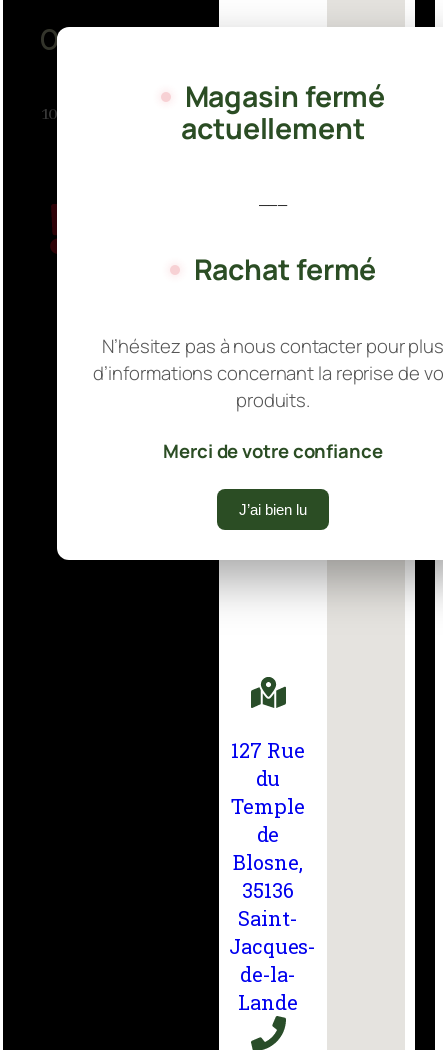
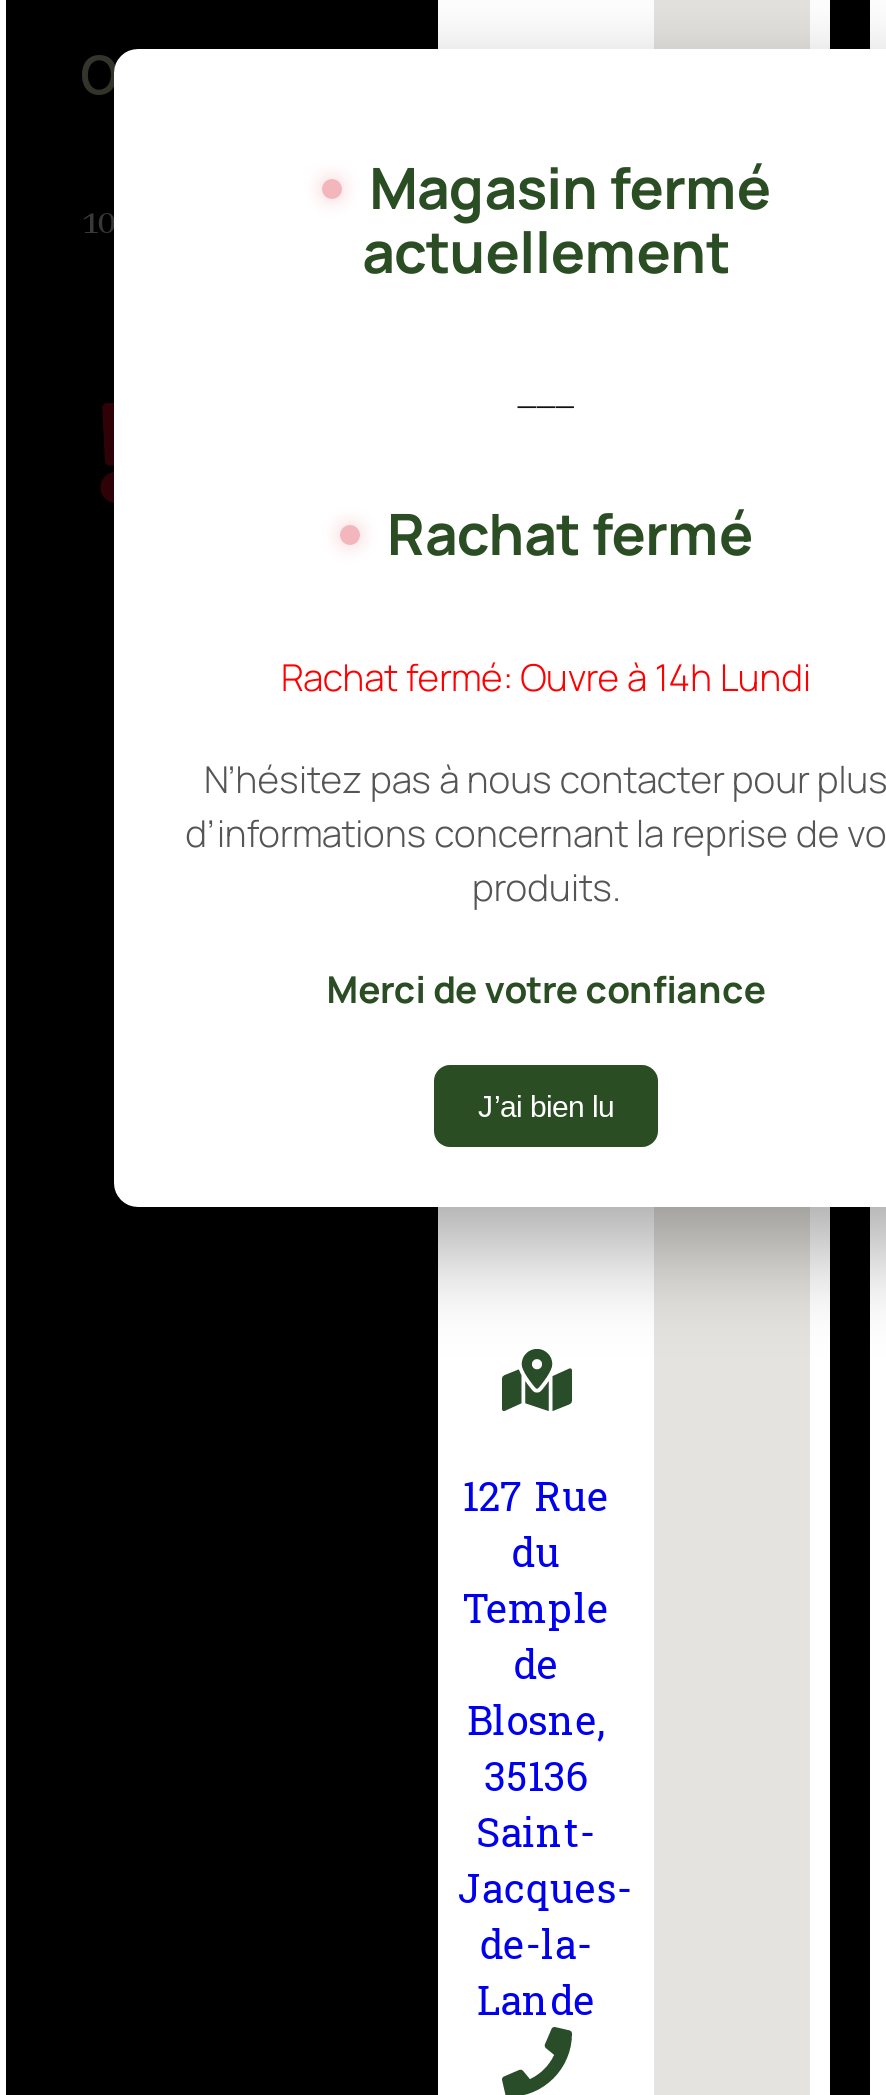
none -> [281,651,811,703] Rachat fermé: Ouvre à 14h Lundi
moved [102,333,443,518] -> [204,753,886,1123]: N’hésitez pas à nous contacter pour plus | produits. | Merci de votre confiance | J’ai bien lu

